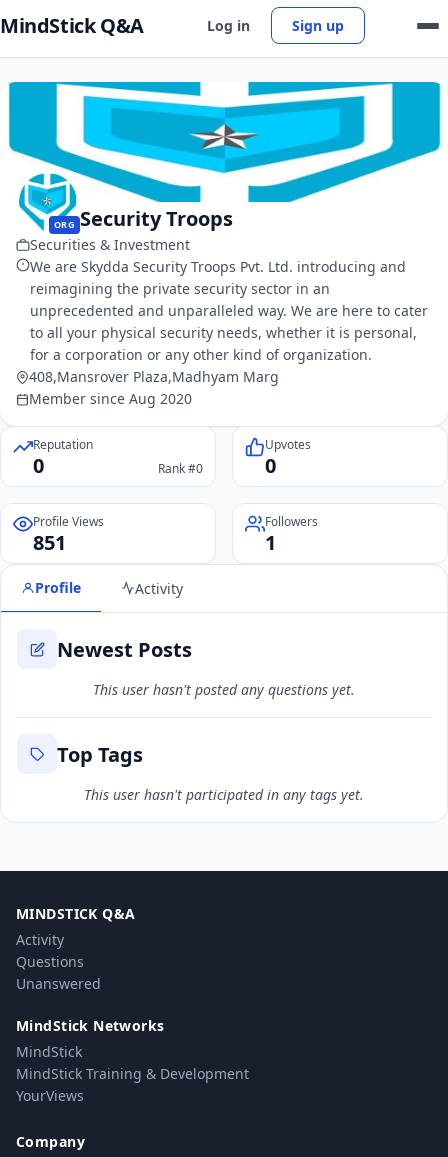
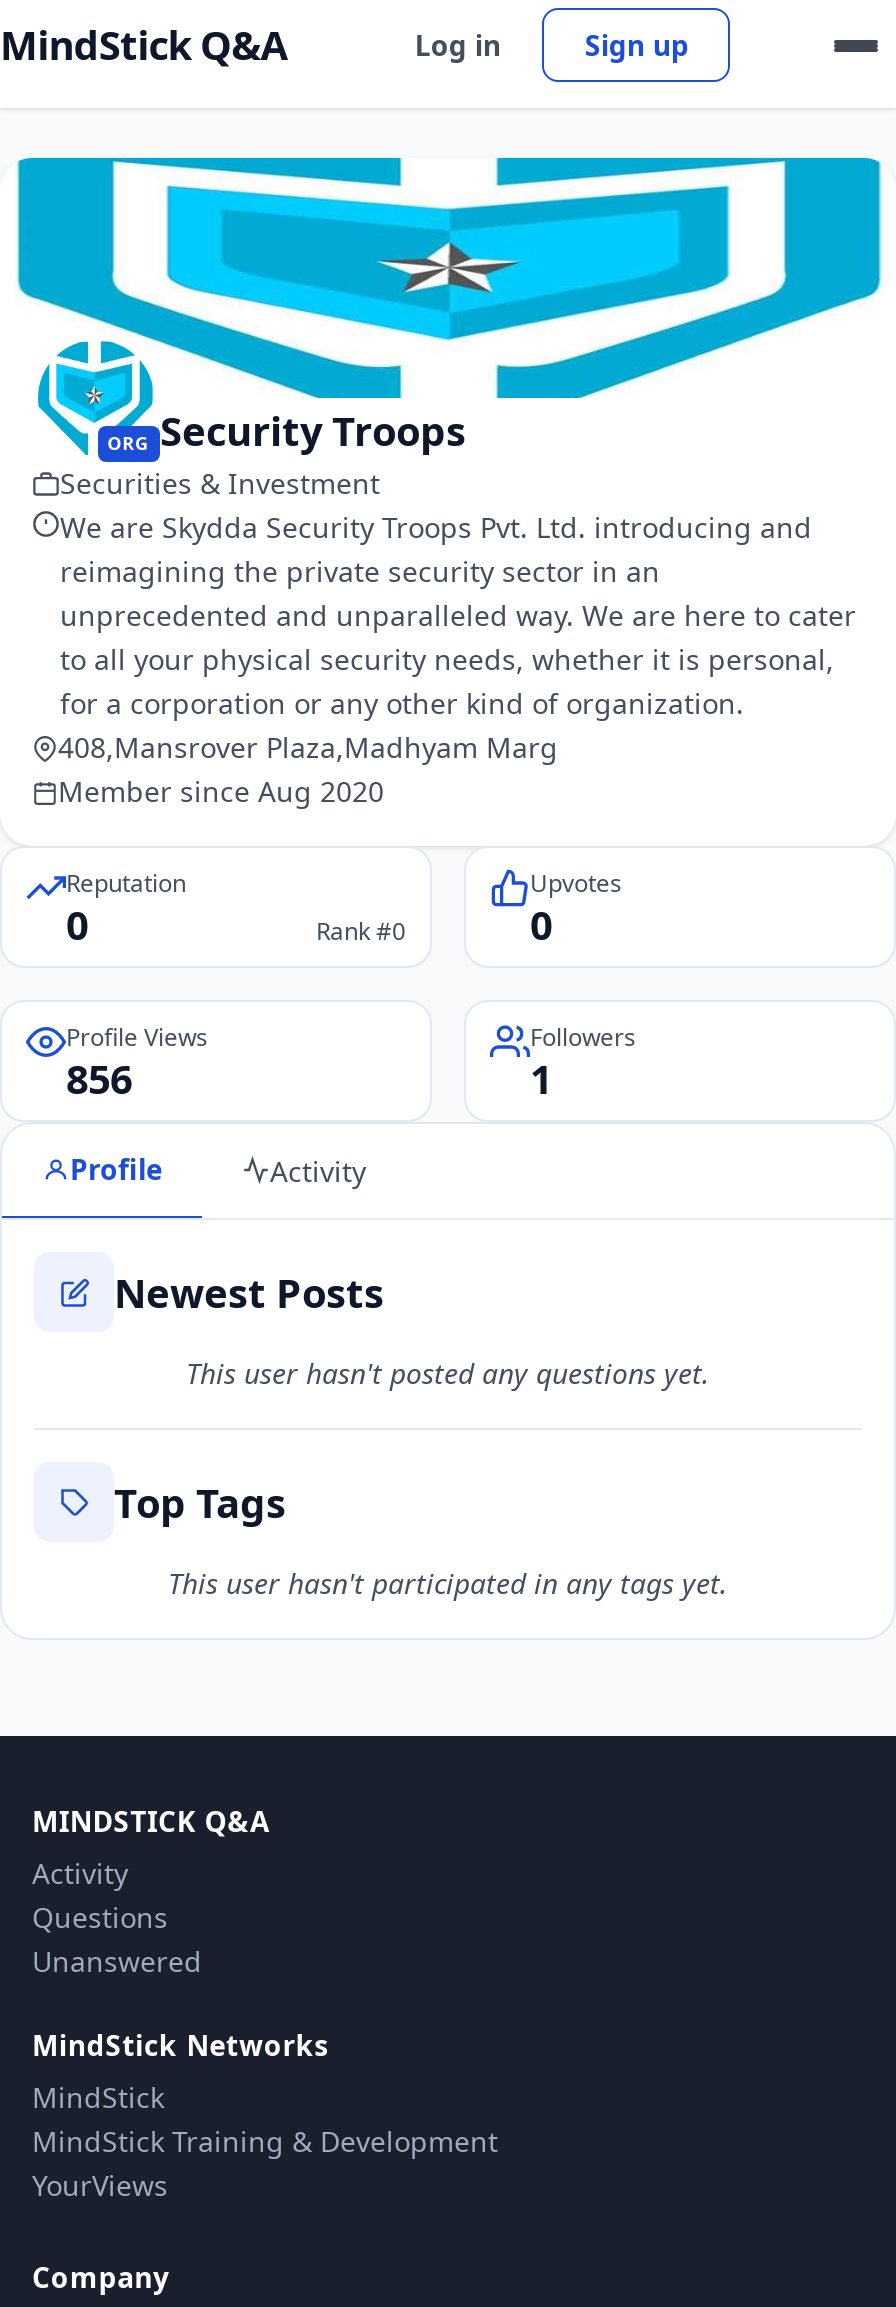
[33,529,66,556] 851 -> [66,1052,132,1106] 856

